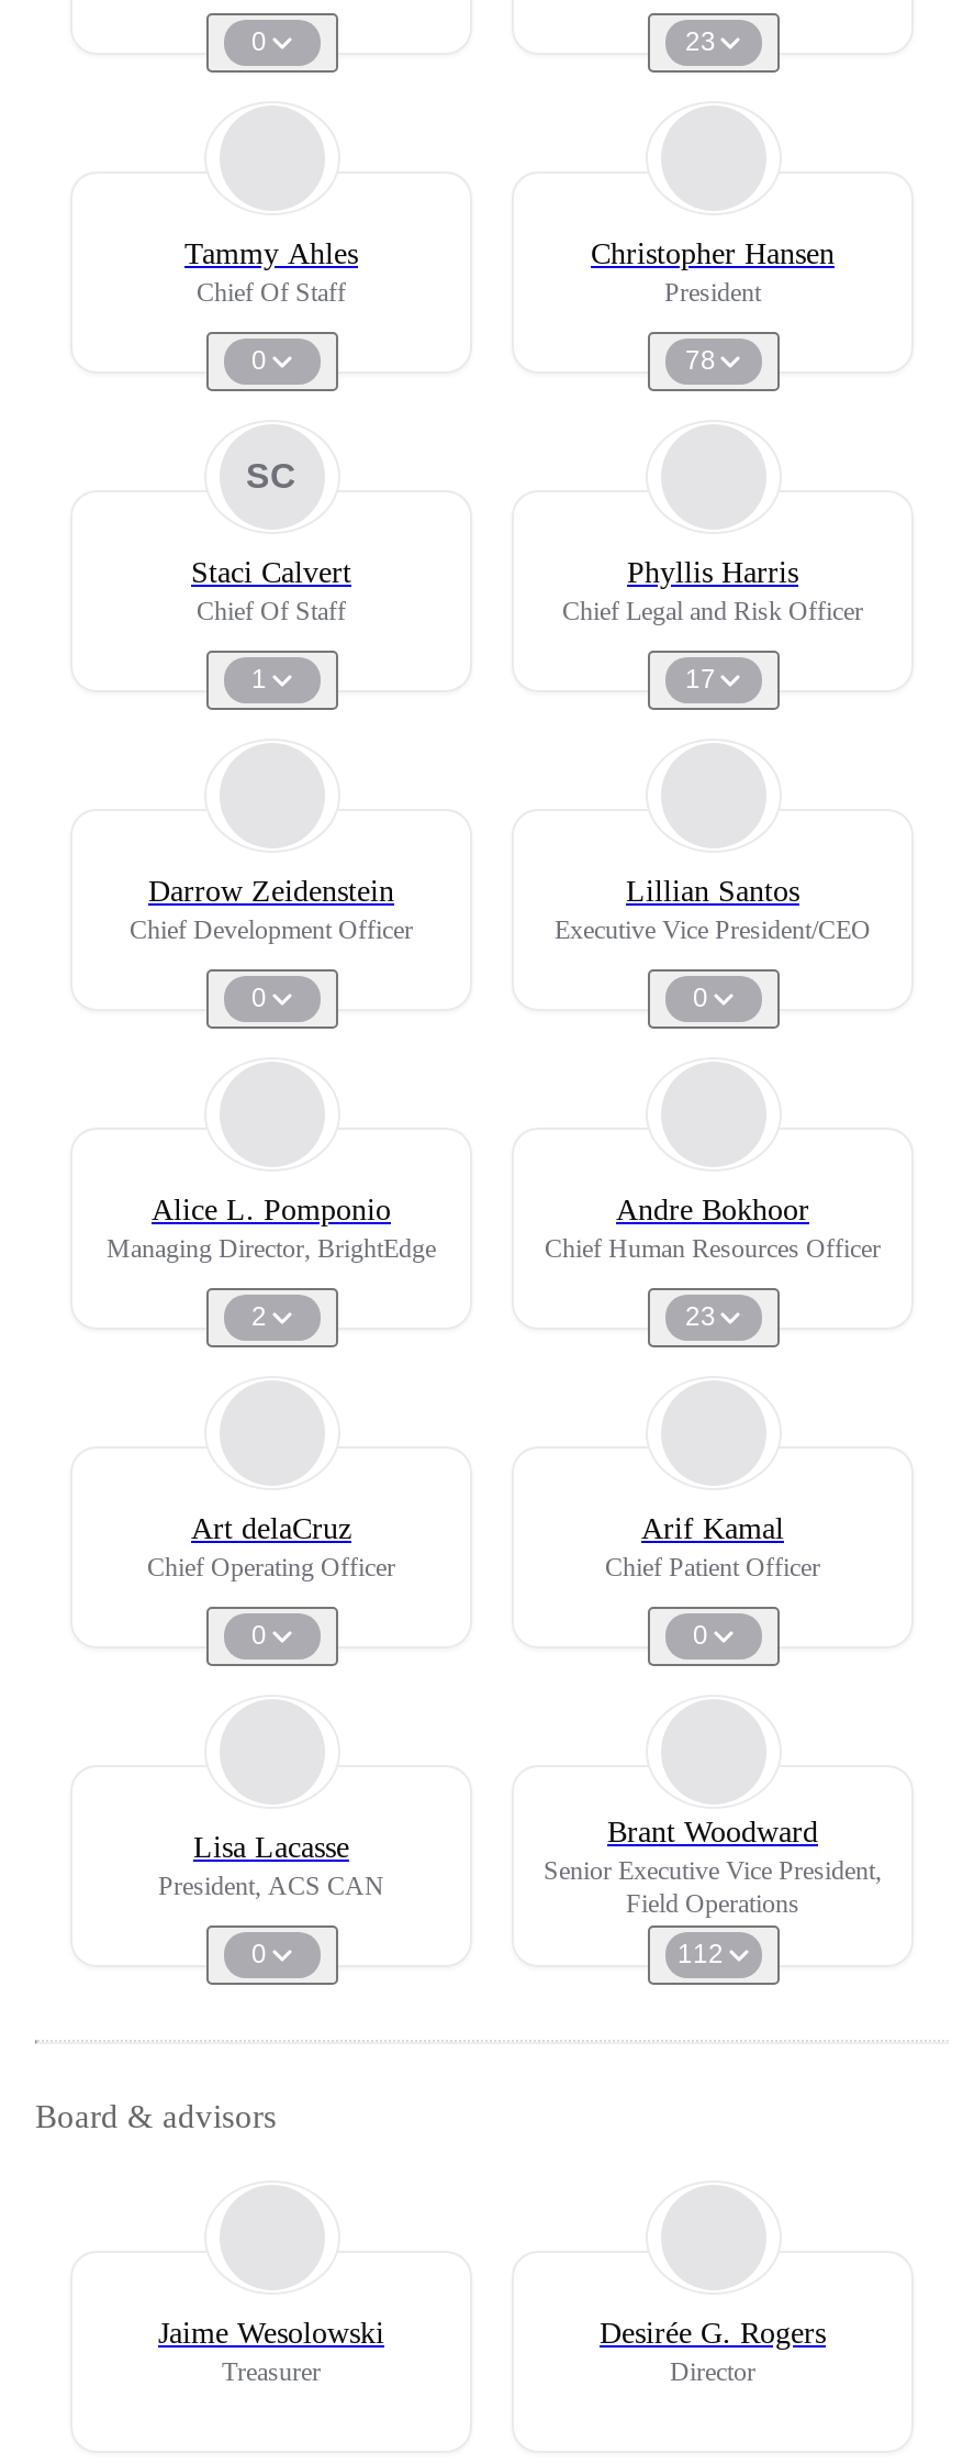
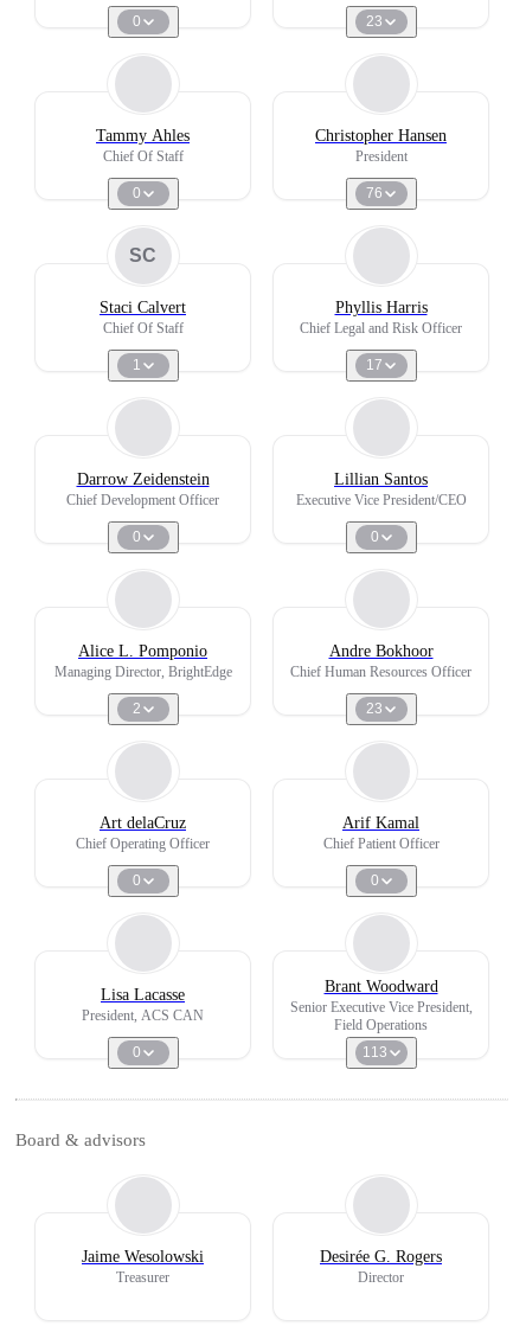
[685,345,716,376] 78 -> [366,185,383,201] 76
[678,1939,724,1969] 112 -> [362,1044,387,1061] 113

